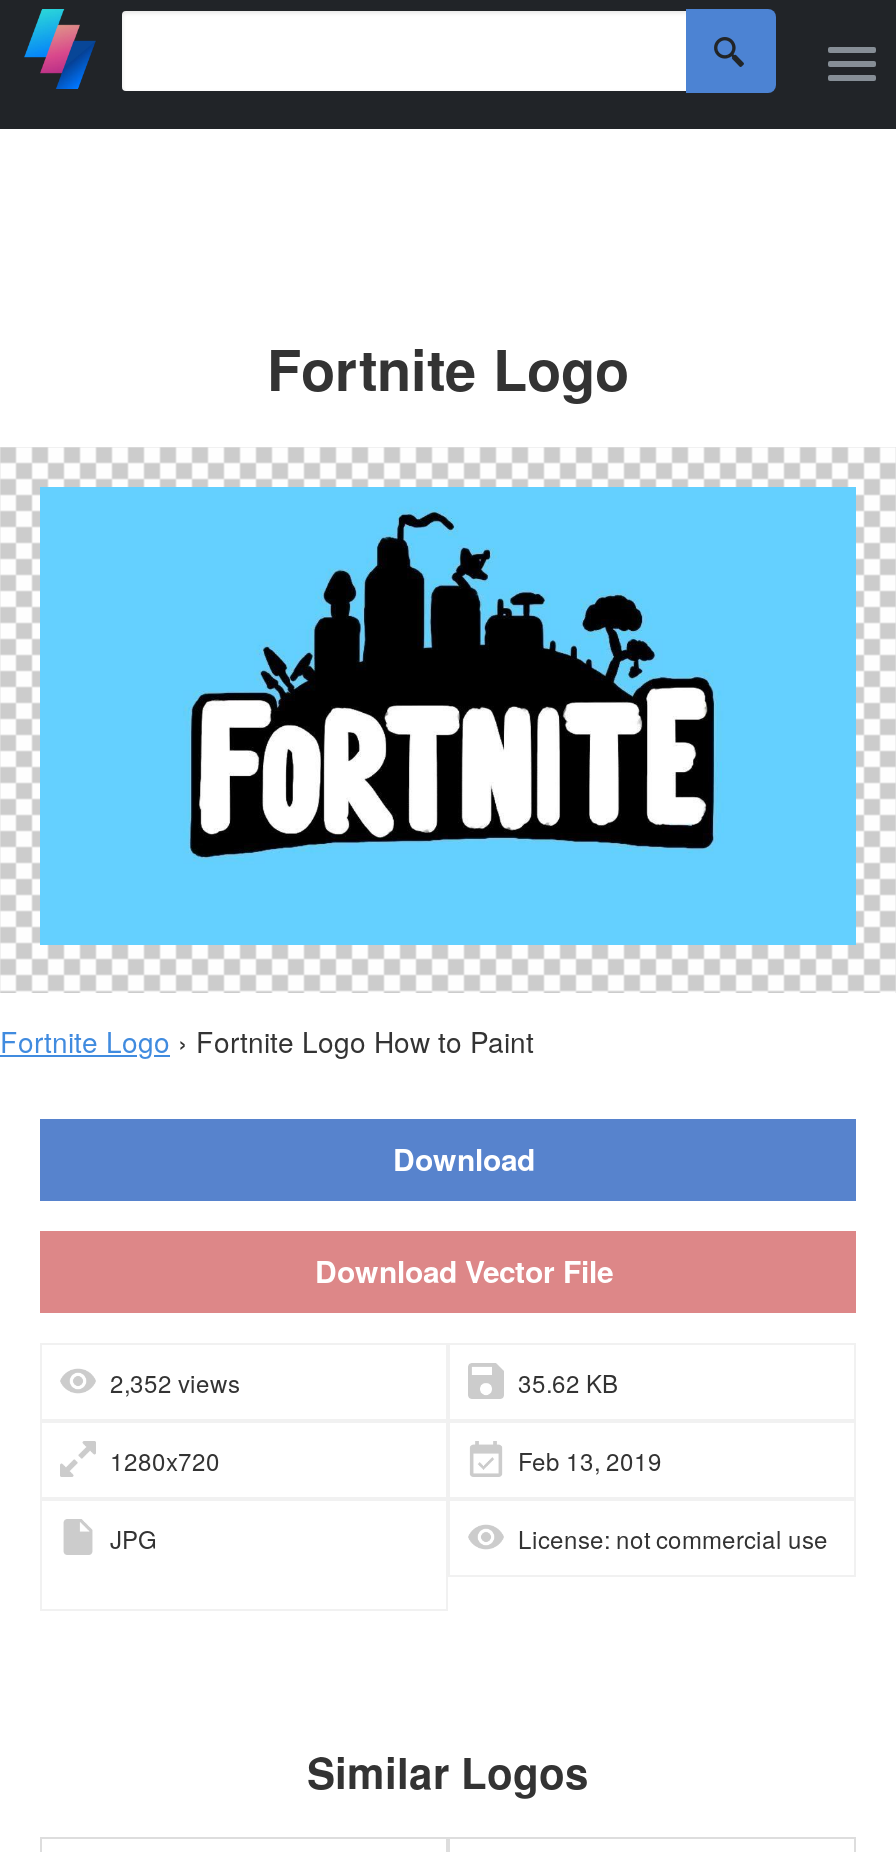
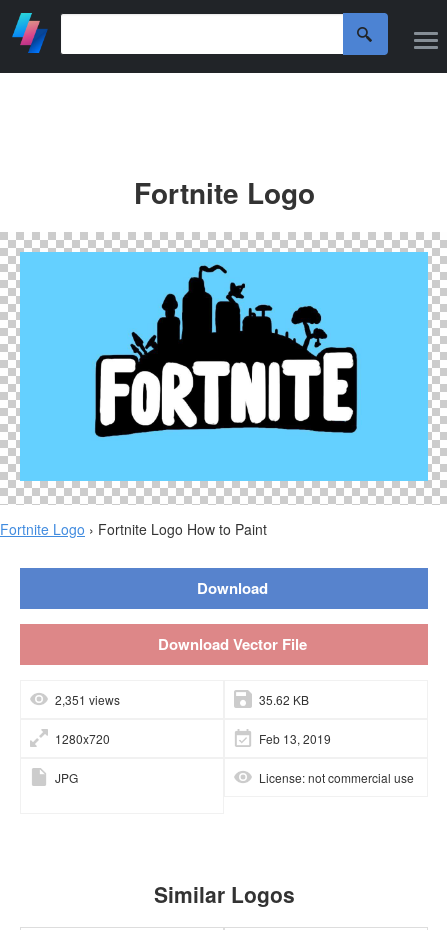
[110,1365,240,1399] 2,352 views -> [55,691,120,708] 2,351 views

